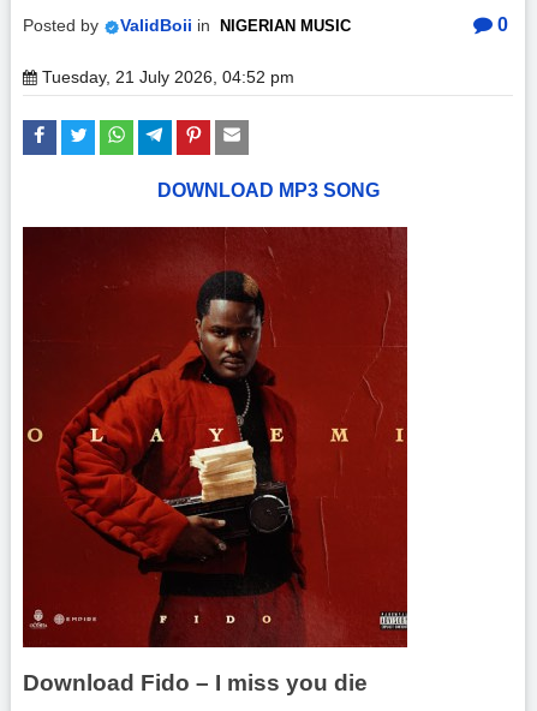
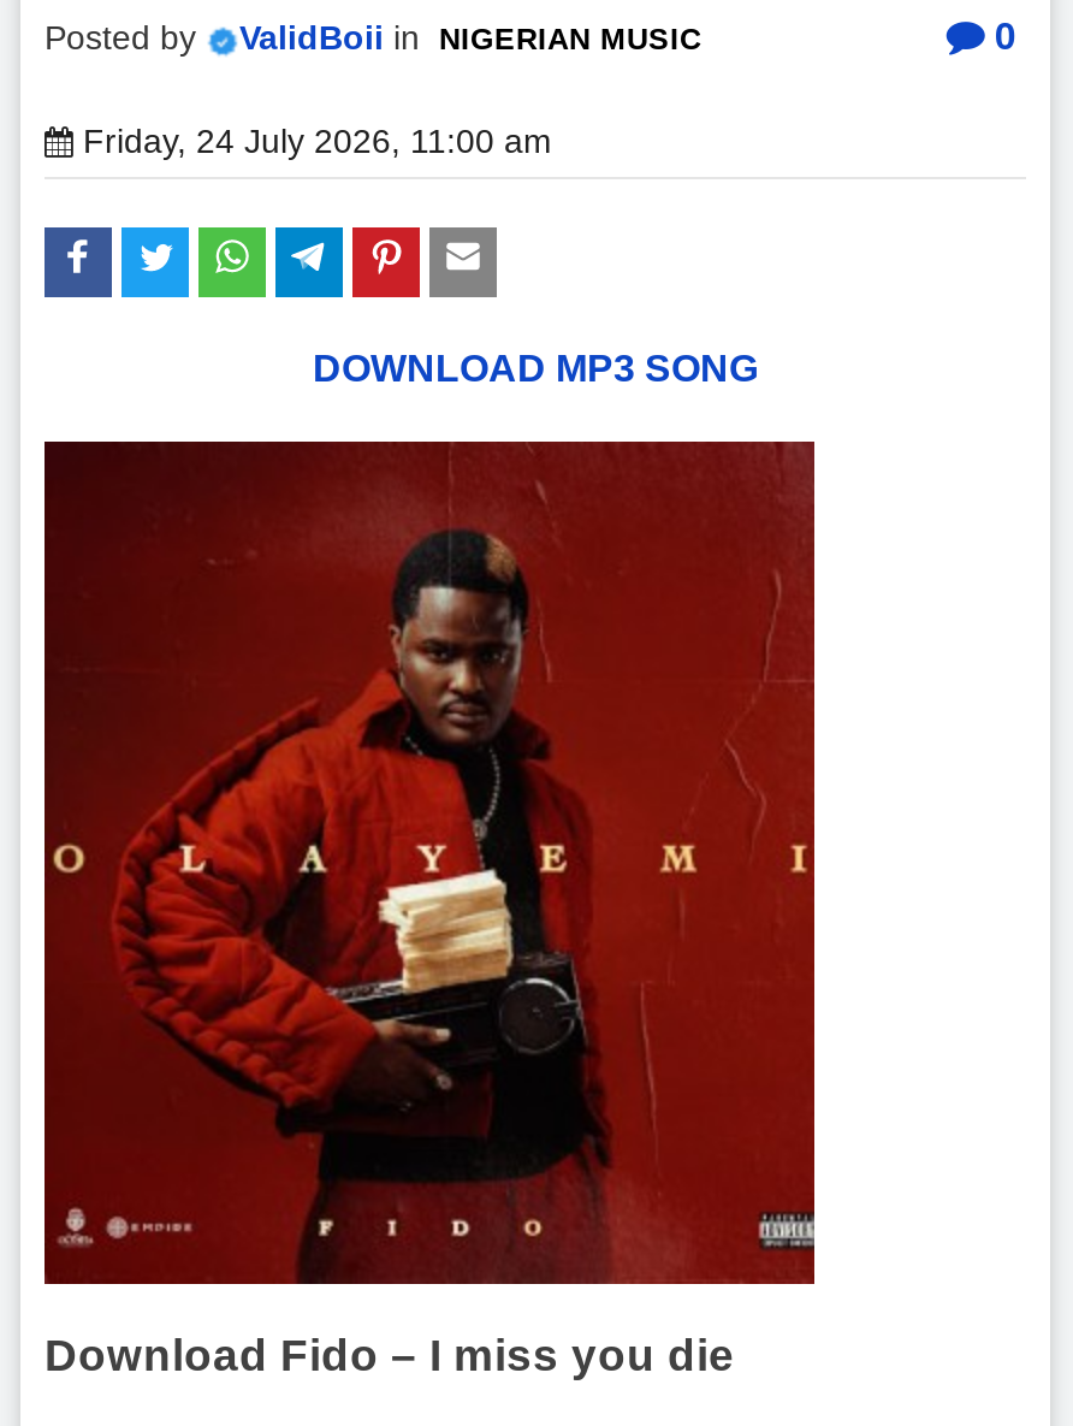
[42,67,294,86] Tuesday, 21 July 2026, 04:52 pm -> [83,122,552,160] Friday, 24 July 2026, 11:00 am

